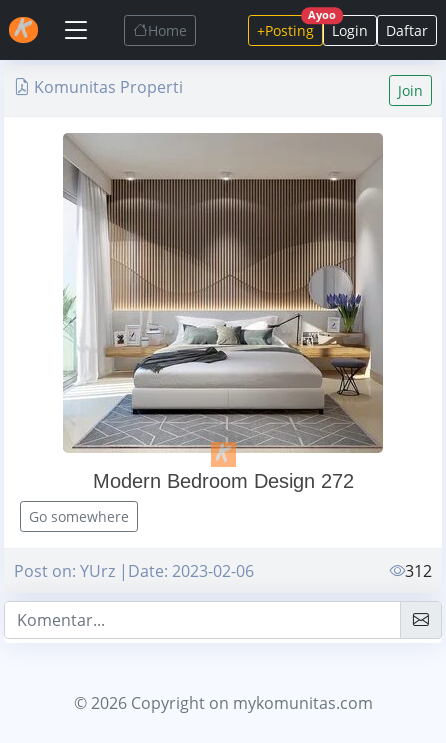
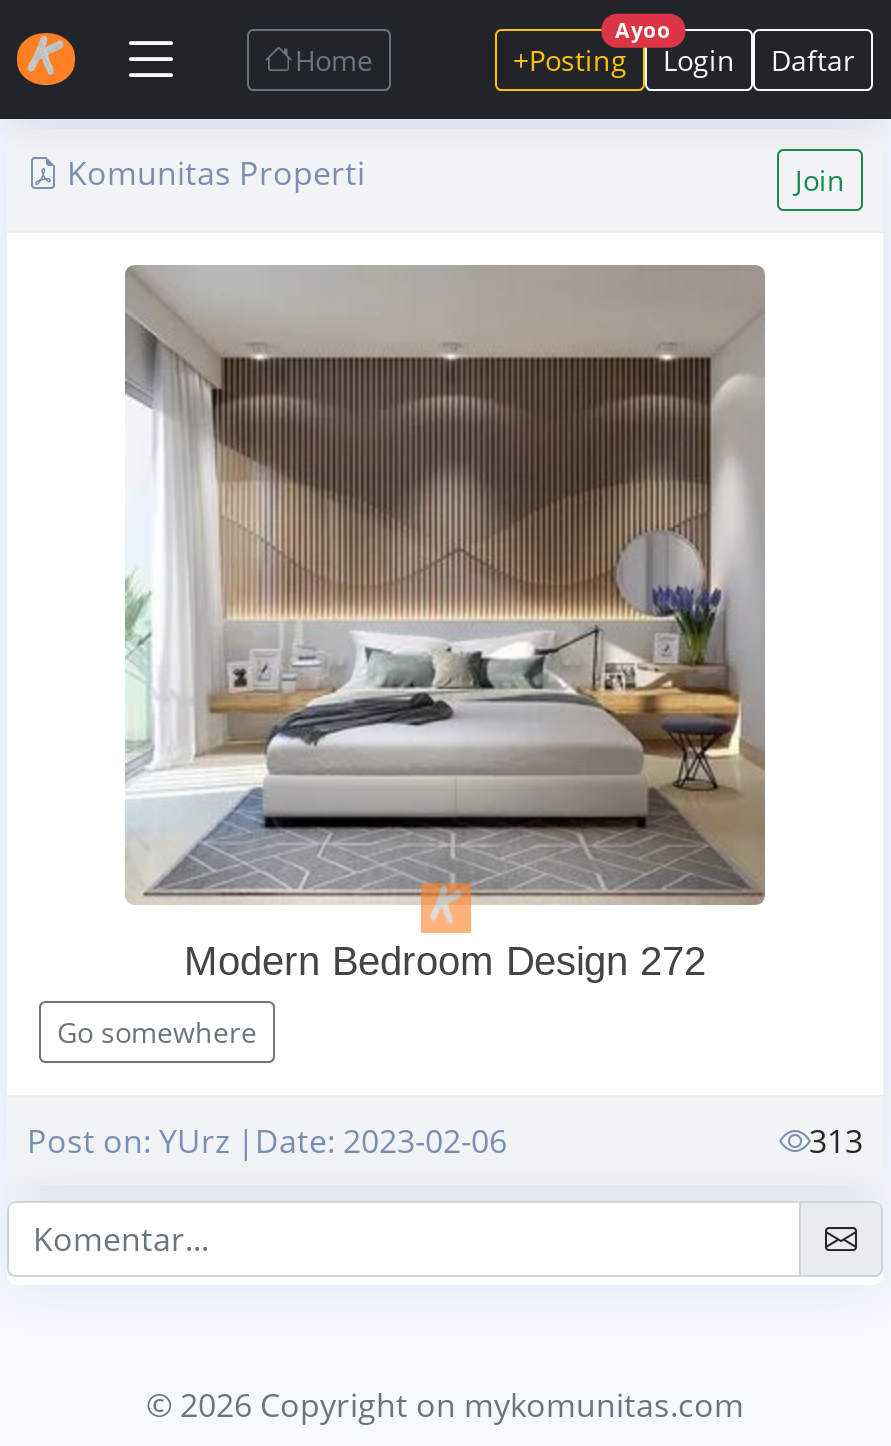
[405,560,432,582] 312 -> [809,1119,863,1163] 313

